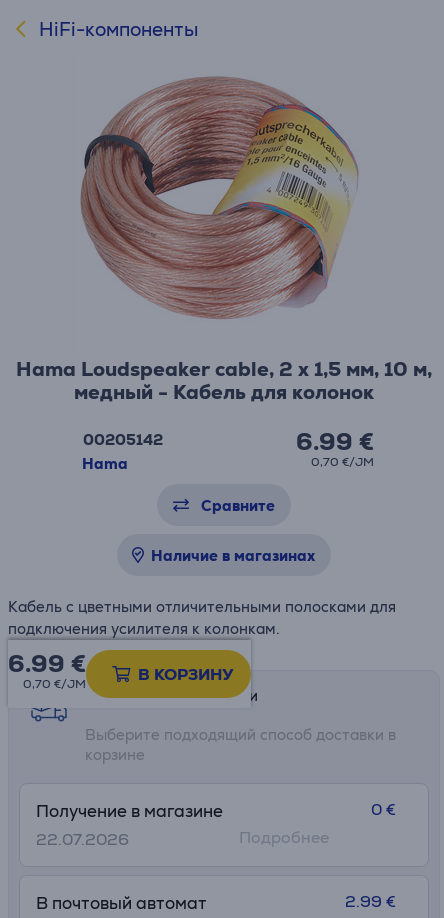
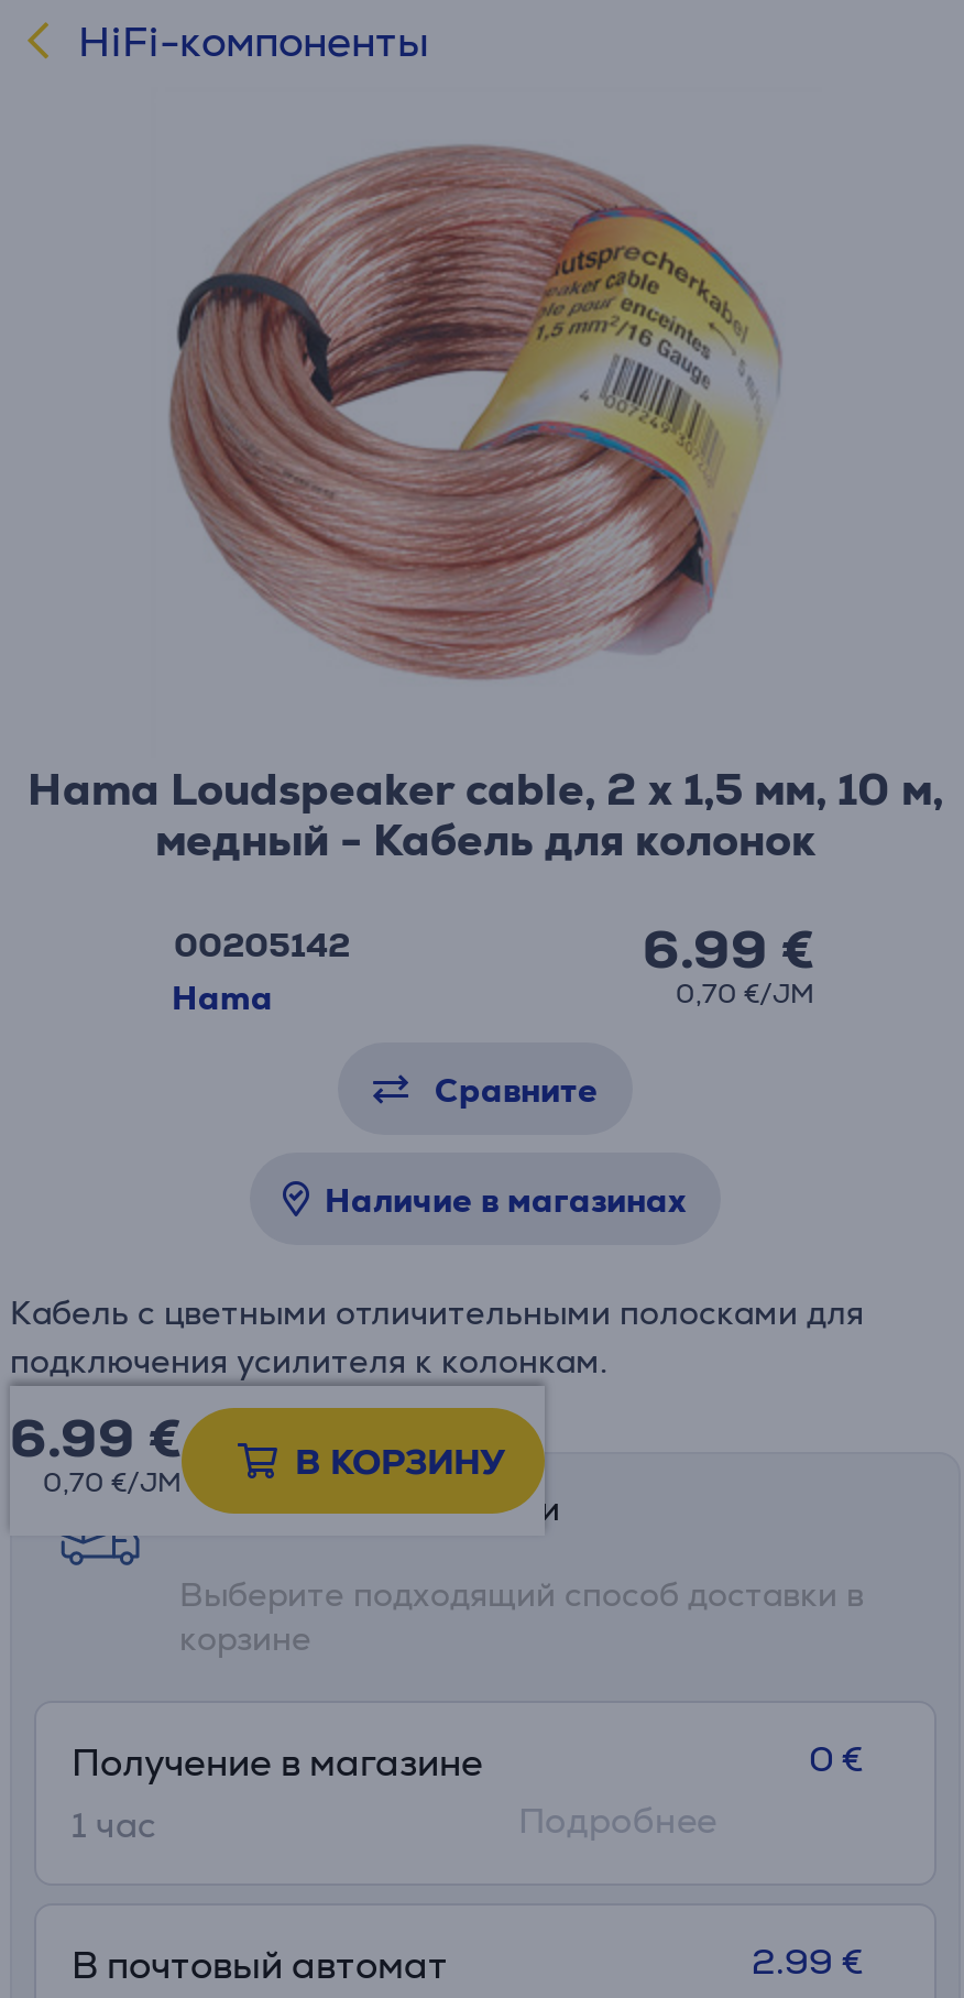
[36,829,129,850] 22.07.2026 -> [72,1802,155,1848] 1 час

